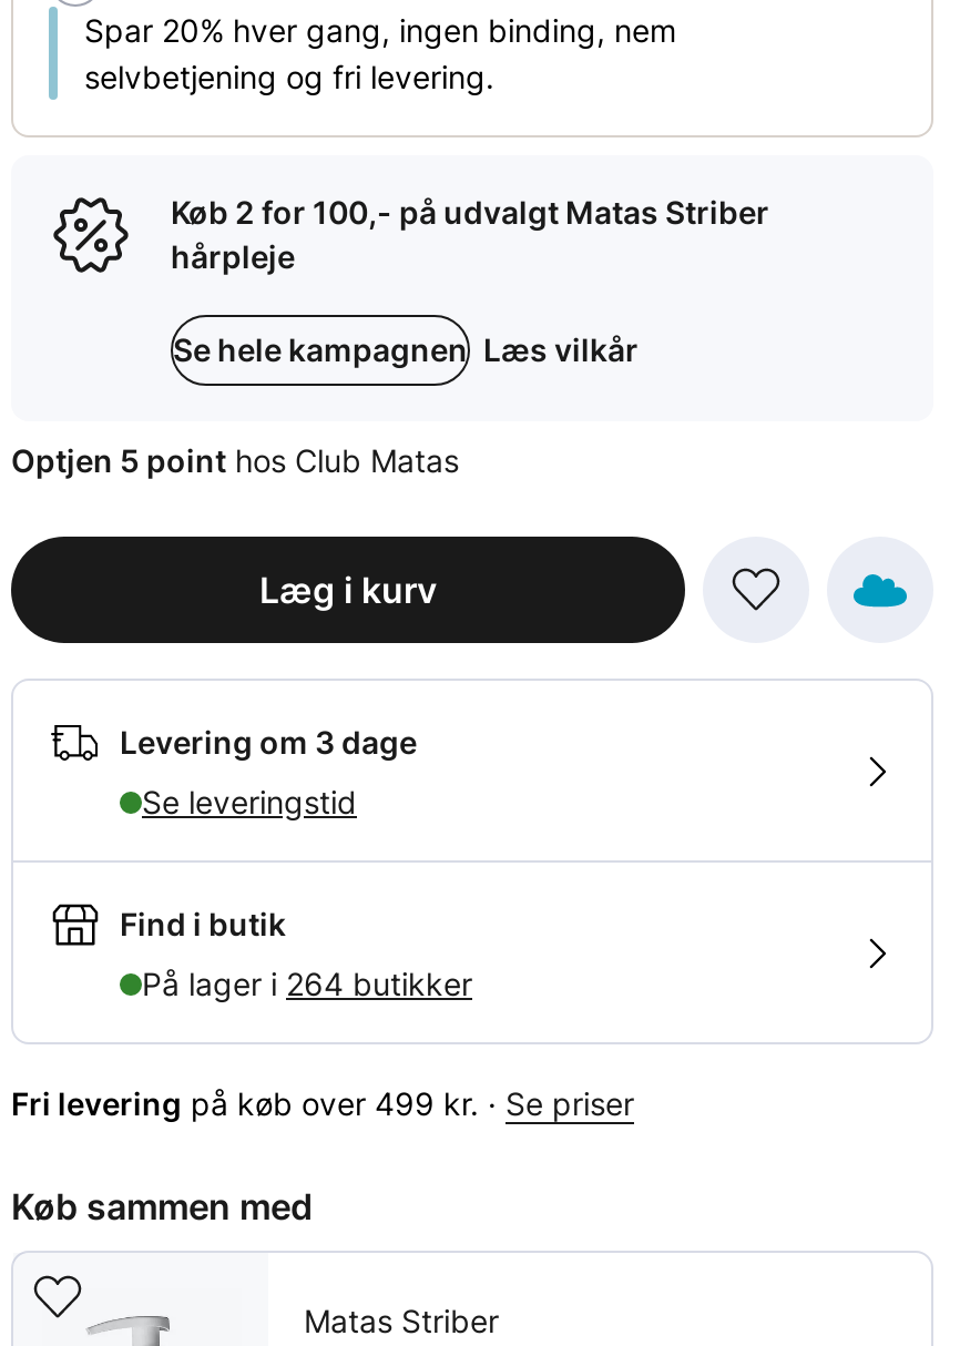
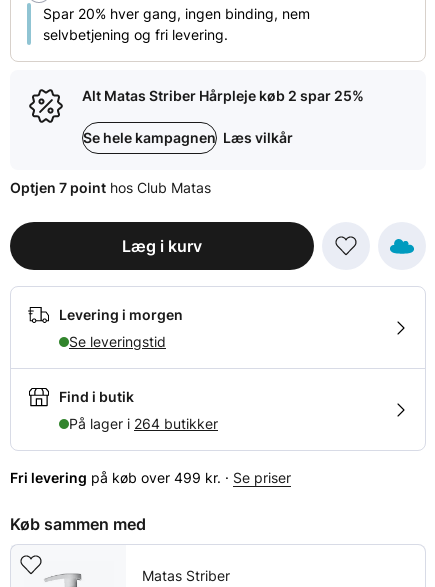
[171,193,769,275] Køb 2 for 100,- på udvalgt Matas Striber | hårpleje -> [82,87,364,104] Alt Matas Striber Hårpleje køb 2 spar 25%
[11,441,459,479] Optjen 5 point hos Club Matas -> [10,179,211,196] Optjen 7 point hos Club Matas
[120,723,417,761] Levering om 3 dage -> [59,306,183,323] Levering i morgen

